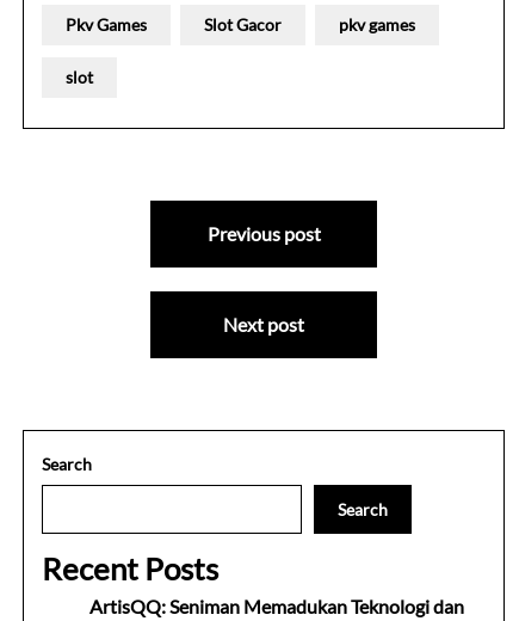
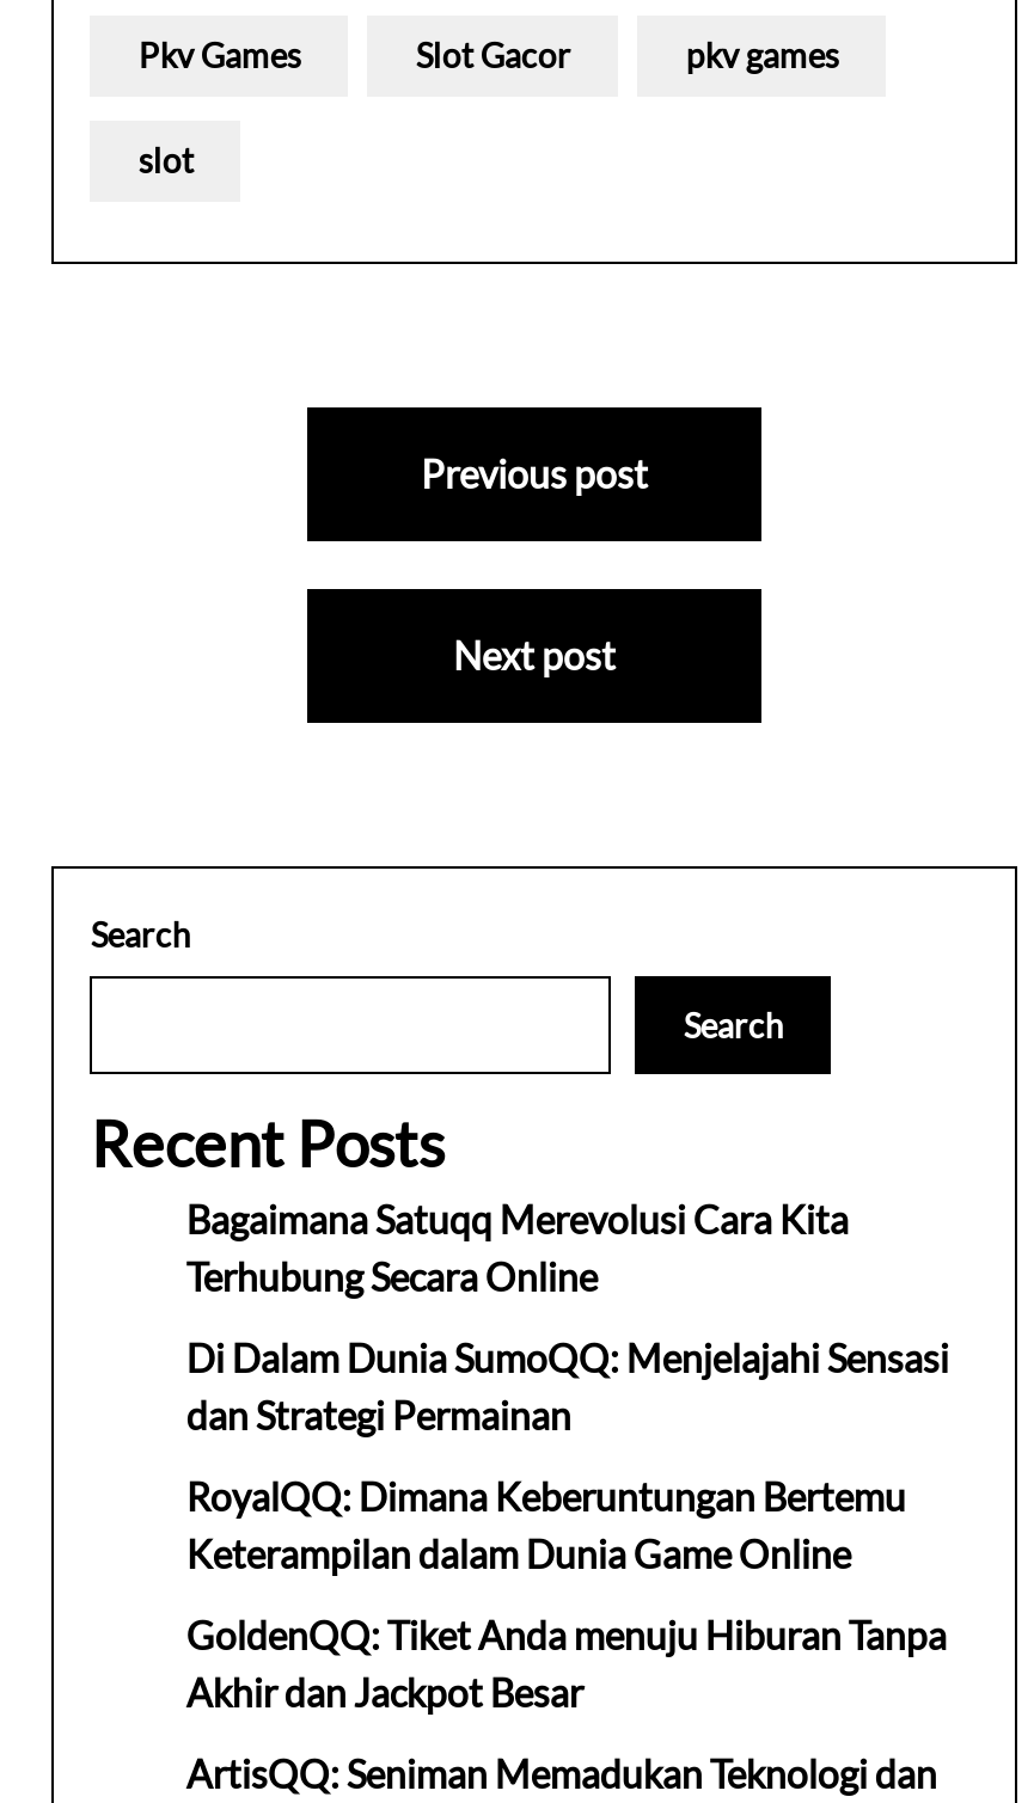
none -> [186,1196,949,1715] Bagaimana Satuqq Merevolusi Cara Kita | Terhubung Secara Online | Di Dalam Dunia SumoQQ: Menjelajahi Sensasi | dan Strategi Permainan | RoyalQQ: Dimana Keberuntungan Bertemu | Keterampilan dalam Dunia Game Online | GoldenQQ: Tiket Anda menuju Hiburan Tanpa | Akhir dan Jackpot Besar

